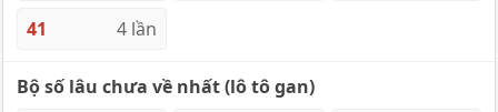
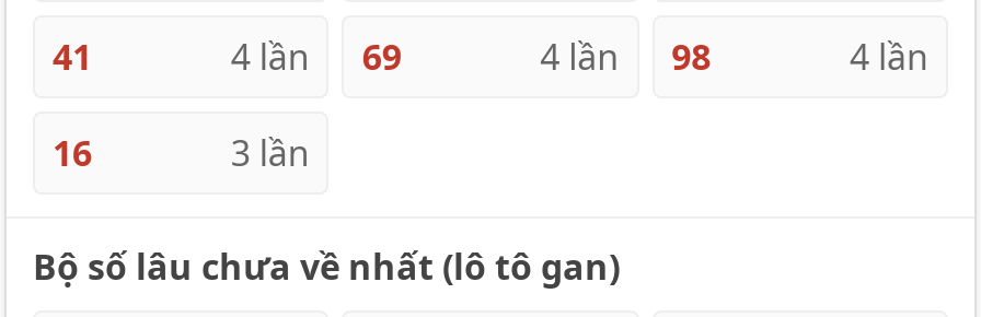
none -> [53,33,928,177] 69 | 4 lần | 98 | 4 lần | 16 | 3 lần

